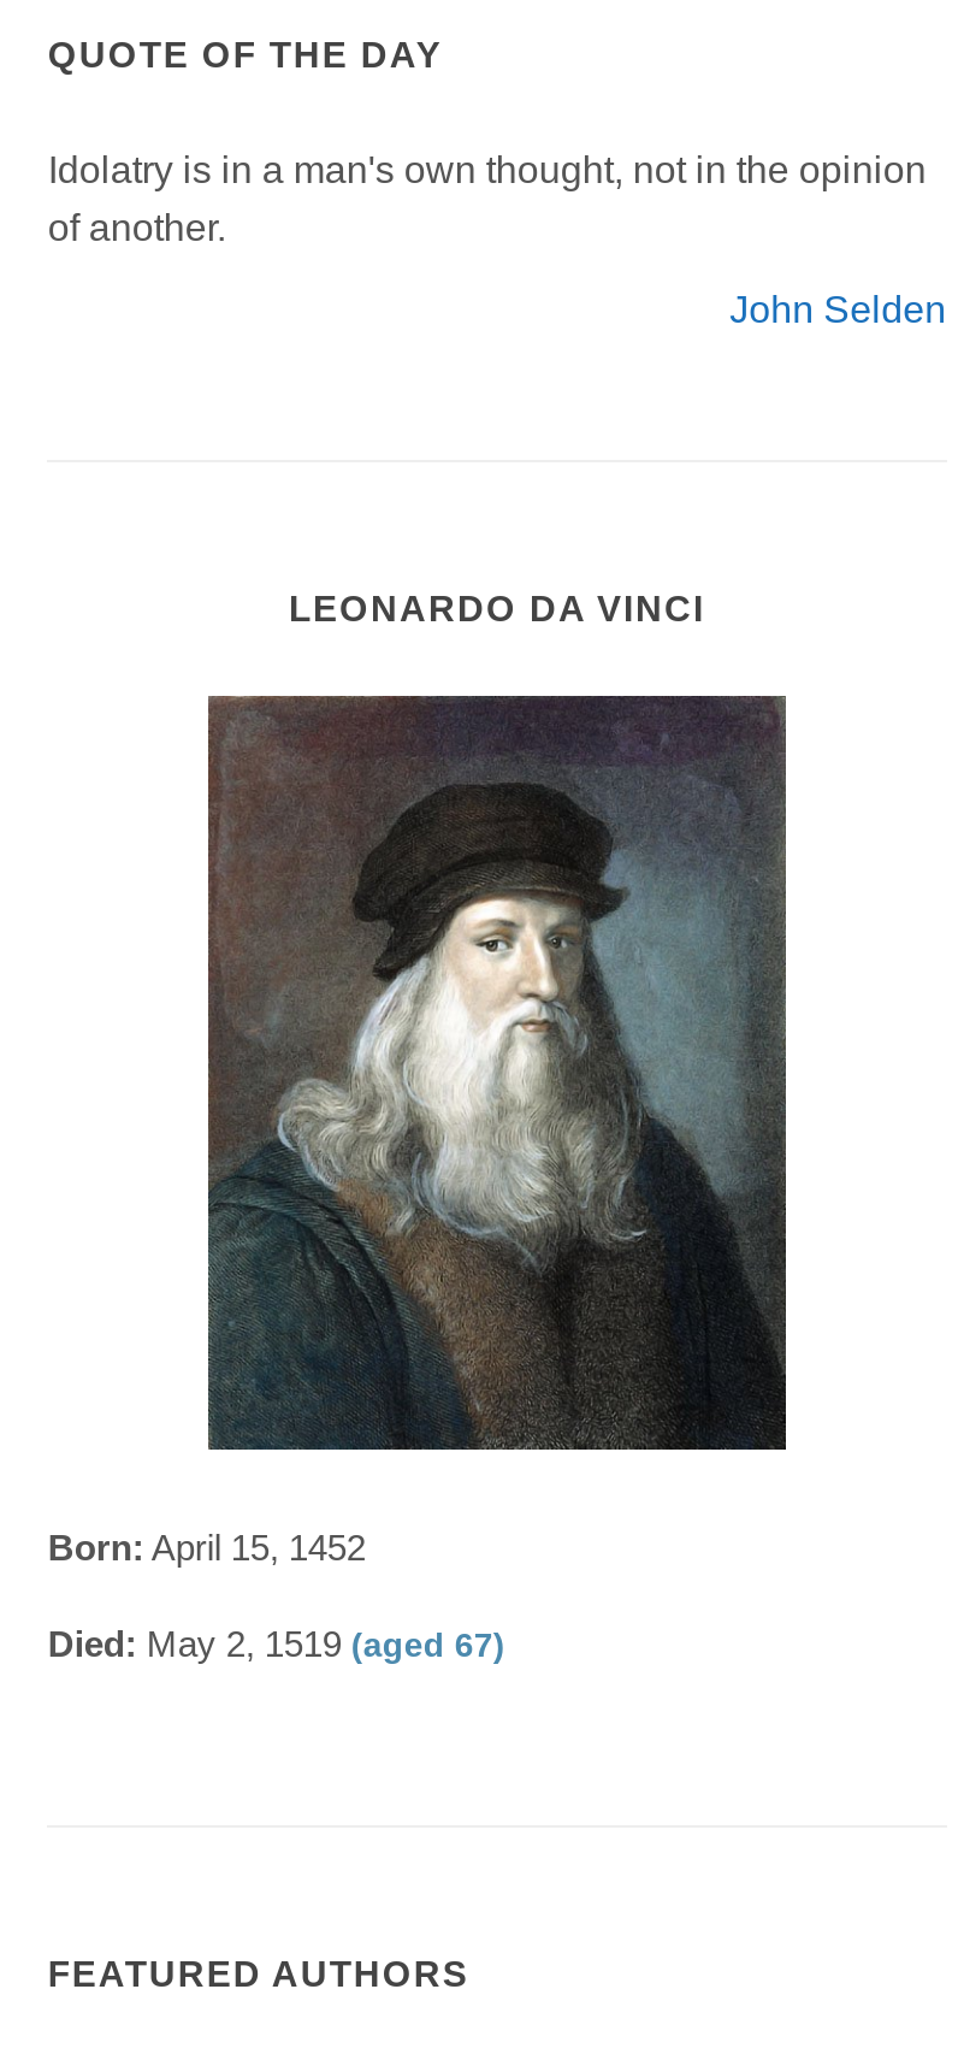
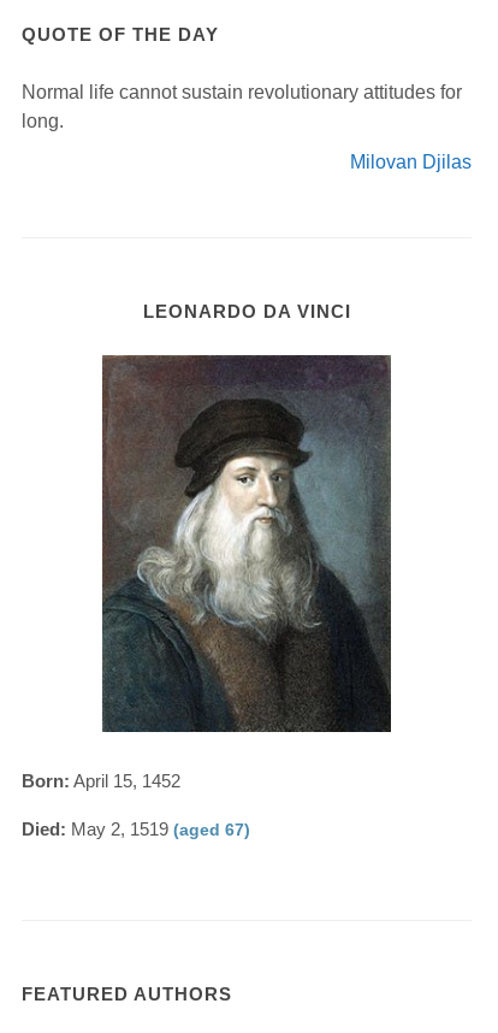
[48,148,926,247] Idolatry is in a man's own thought, not in the opinion | of another. -> [22,81,462,131] Normal life cannot sustain revolutionary attitudes for | long.
[730,288,946,329] John Selden -> [350,151,471,172] Milovan Djilas

